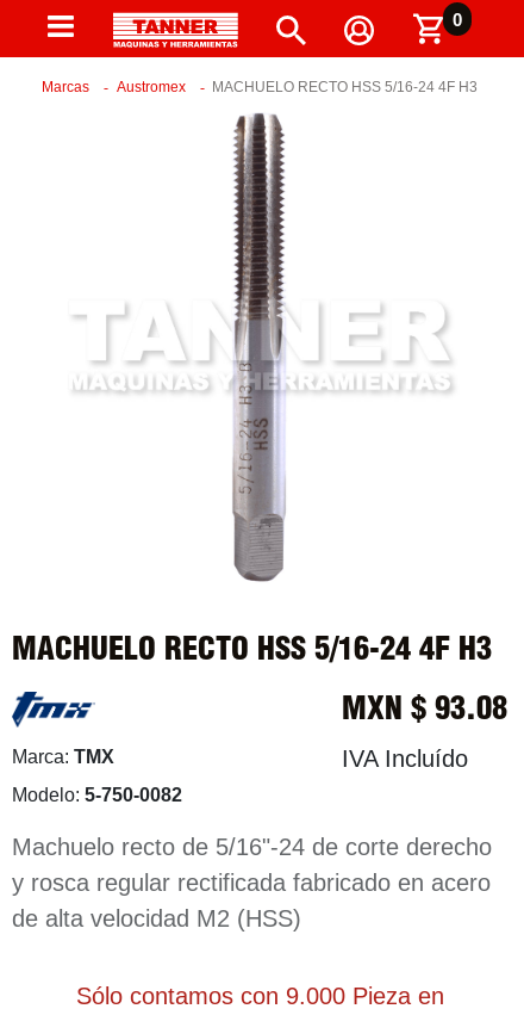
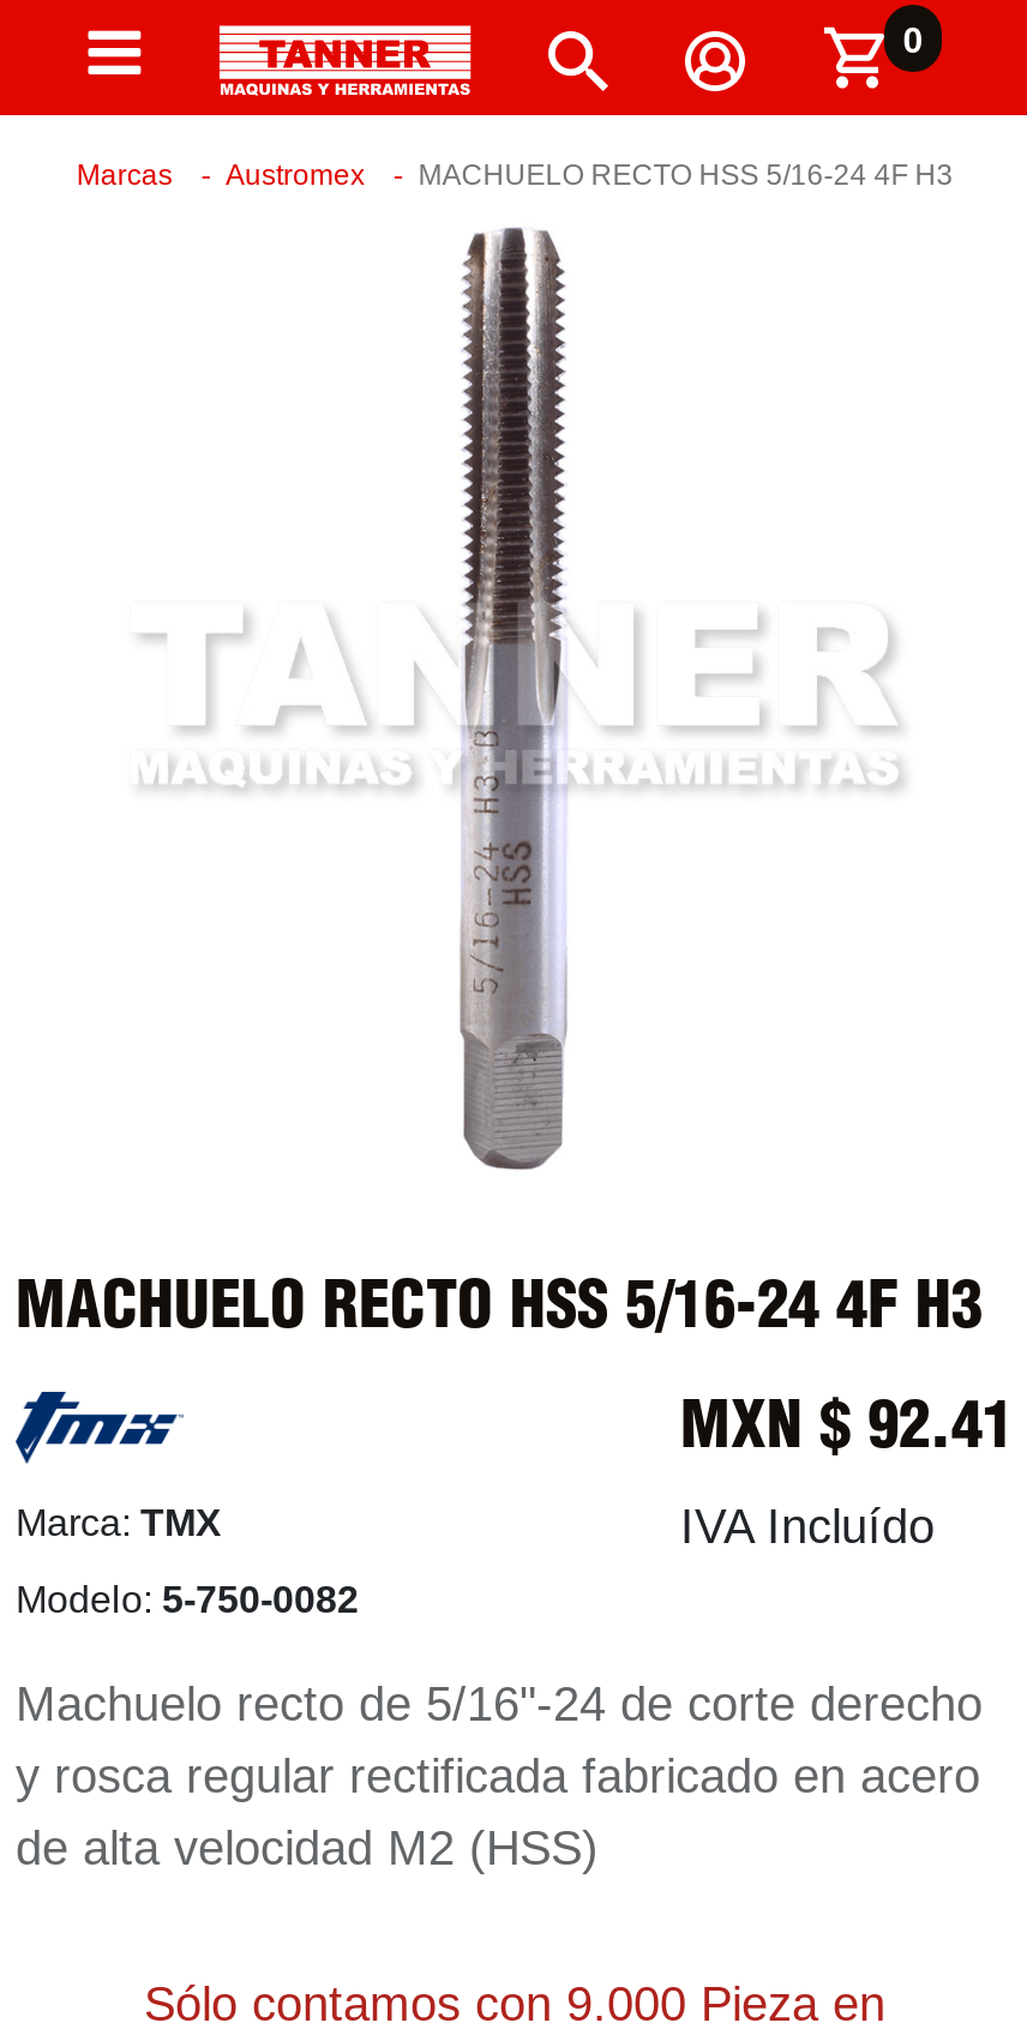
[342,695,507,725] MXN $93.08 -> [680,1398,1014,1458] MXN $92.41

